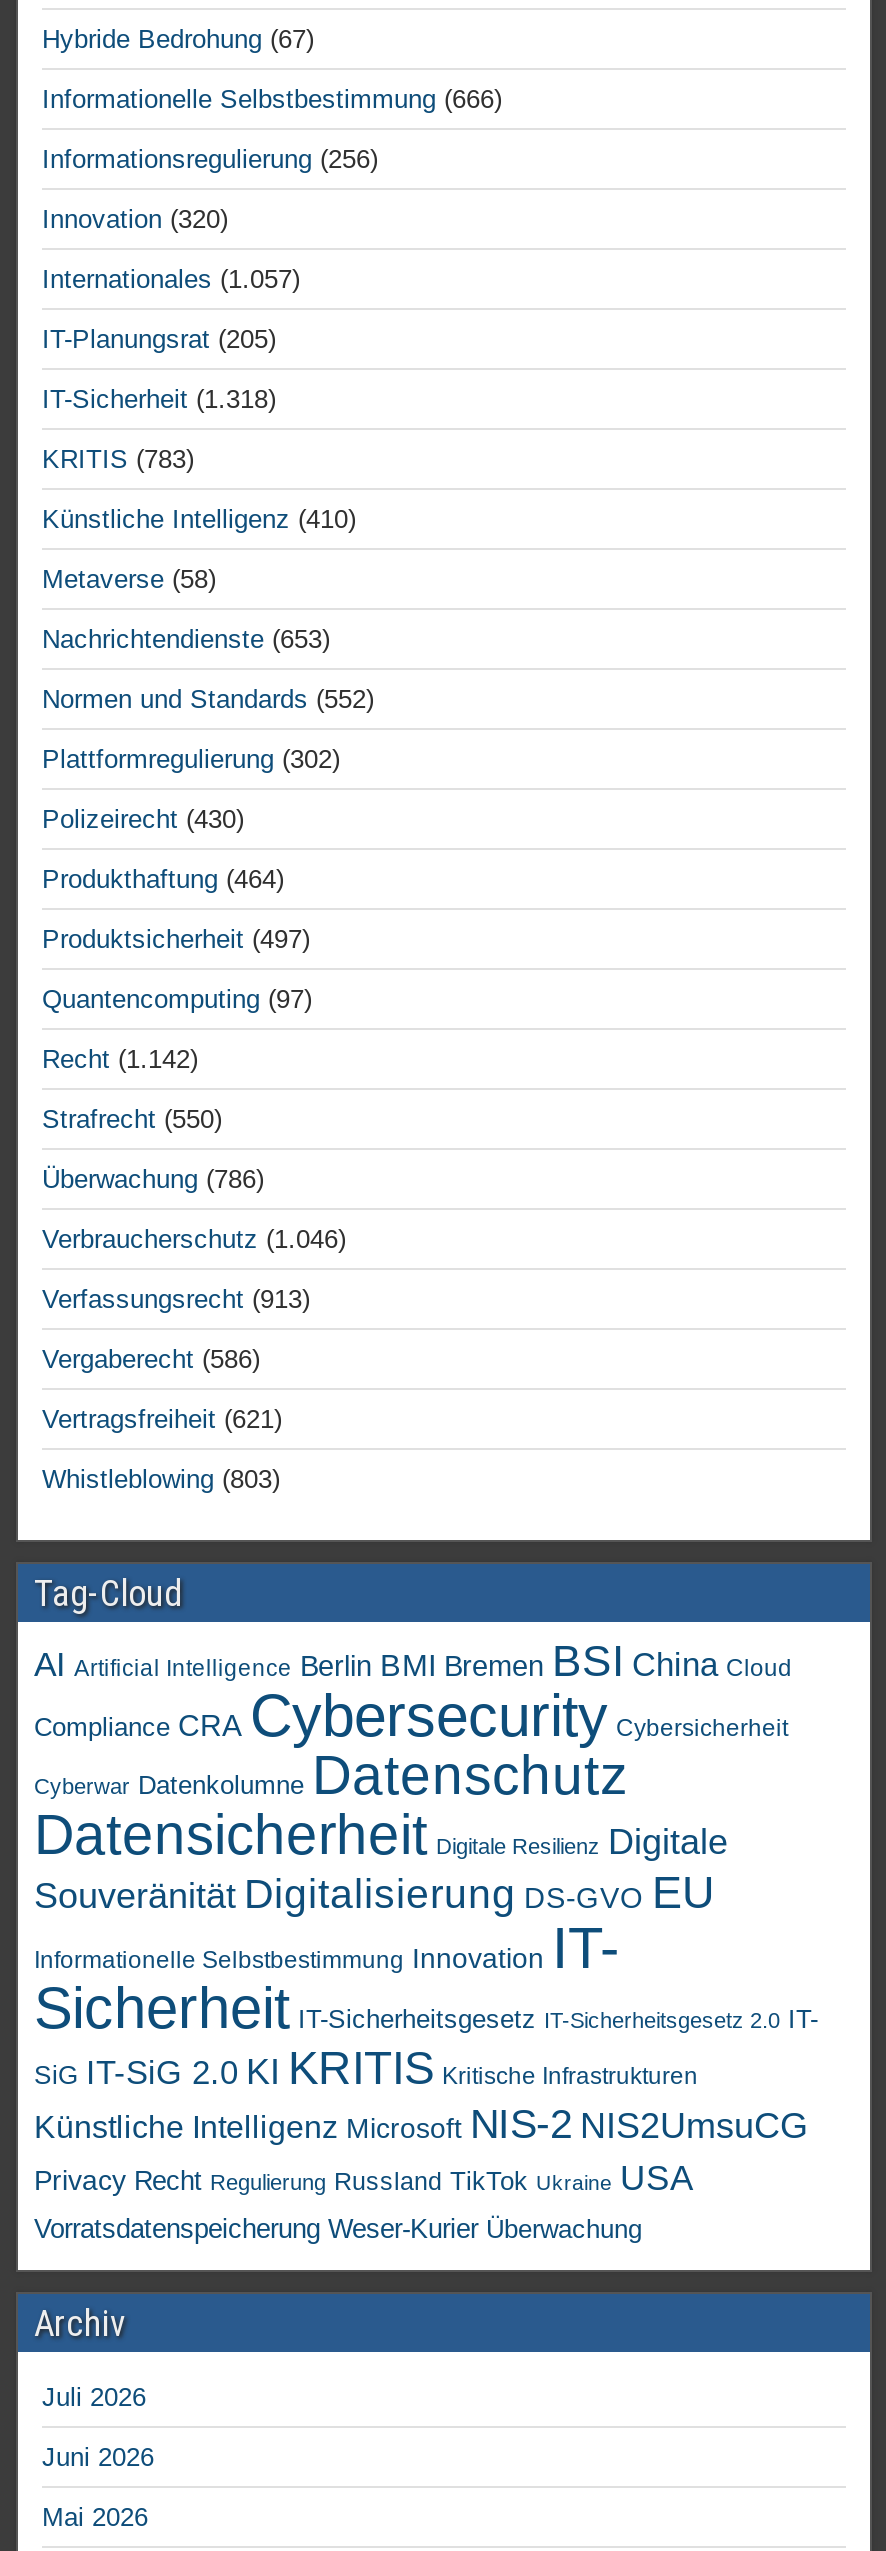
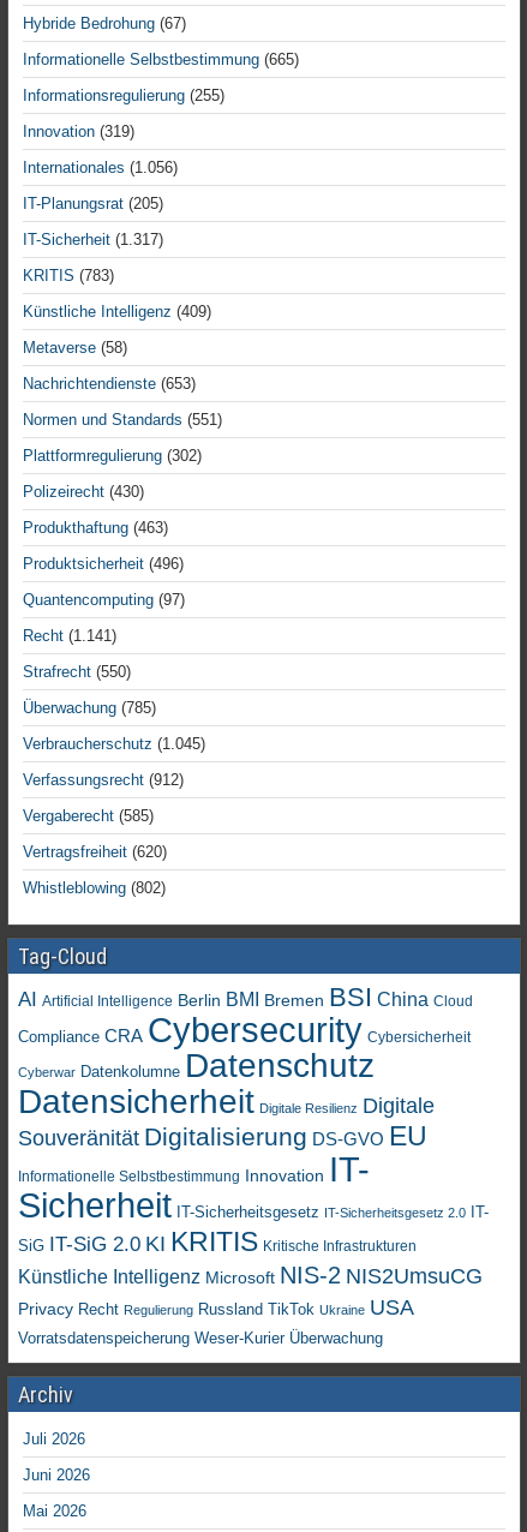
[42,84,502,114] Informationelle Selbstbestimmung (666) -> [23,50,299,68] Informationelle Selbstbestimmung (665)
[42,144,378,174] Informationsregulierung (256) -> [23,86,224,104] Informationsregulierung (255)
[42,204,228,234] Innovation (320) -> [23,122,134,140] Innovation (319)
[42,264,300,294] Internationales (1.057) -> [23,158,178,176] Internationales (1.056)
[42,384,276,414] IT-Sicherheit (1.318) -> [23,231,163,249] IT-Sicherheit (1.317)
[42,504,356,534] Künstliche Intelligenz (410) -> [23,303,211,321] Künstliche Intelligenz (409)
[42,684,374,714] Normen und Standards (552) -> [23,411,222,429] Normen und Standards (551)
[42,864,284,894] Produkthaftung (464) -> [23,519,168,537] Produkthaftung (463)
[42,924,310,954] Produktsicherheit (497) -> [23,555,184,573] Produktsicherheit (496)
[42,1044,198,1074] Recht (1.142) -> [23,627,116,645] Recht (1.141)
[42,1164,264,1194] Überwachung (786) -> [23,699,156,717] Überwachung (785)
[42,1224,346,1254] Verbraucherschutz (1.046) -> [23,735,205,753] Verbraucherschutz (1.045)
[42,1284,310,1314] Verfassungsrecht (913) -> [23,771,184,789] Verfassungsrecht (912)
[42,1344,260,1374] Vergaberecht (586) -> [23,807,154,825] Vergaberecht (585)
[42,1404,282,1434] Vertragsfreiheit (621) -> [23,843,167,861] Vertragsfreiheit (620)
[42,1464,280,1494] Whistleblowing (803) -> [23,879,166,897] Whistleblowing (802)

